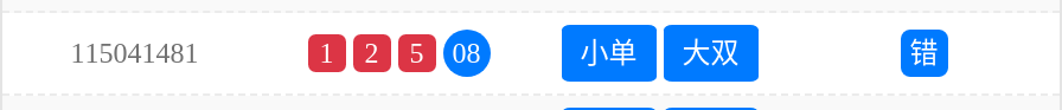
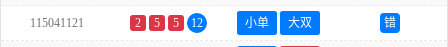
[71,37,334,70] 115041481 | 1 -> [30,16,84,30] 115041121
[452,37,481,70] 08 -> [173,16,203,30] 5 | 12

